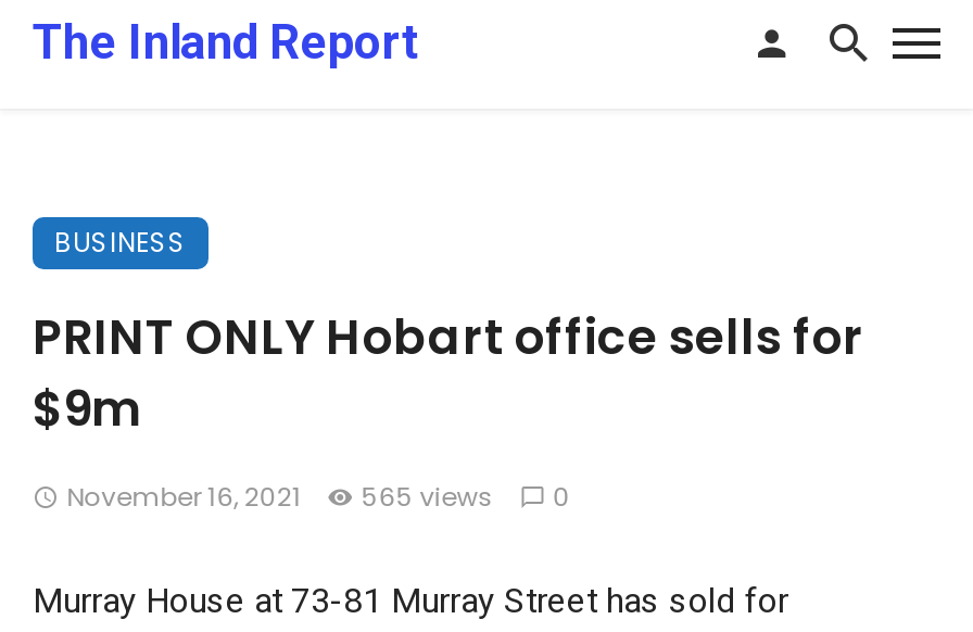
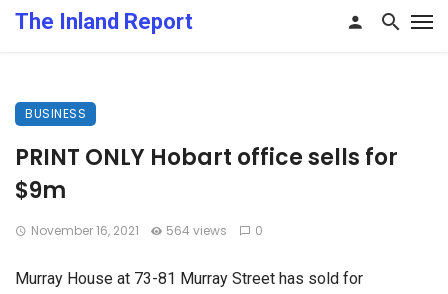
[66,478,571,515] November 16, 2021 565 views 0 -> [31,222,263,239] November 16, 2021 564 views 0

